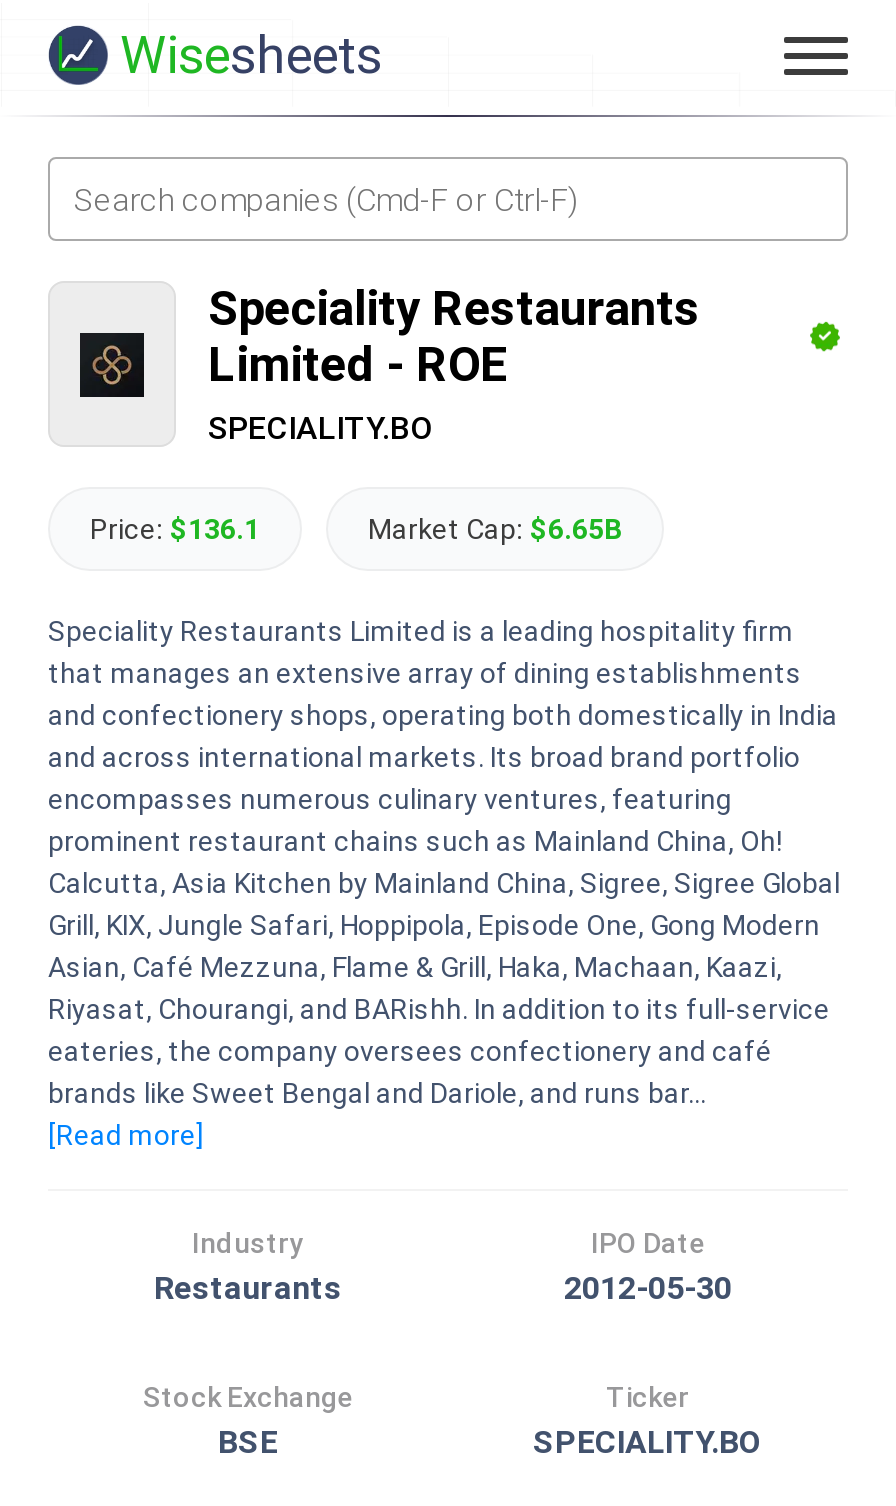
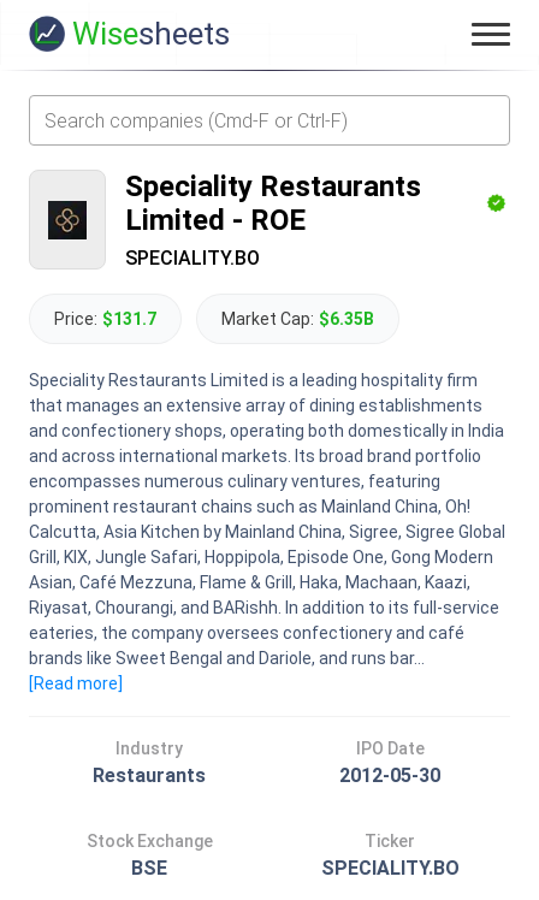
[90,513,260,545] Price: $136.1 -> [54,309,156,328] Price: $131.7
[368,513,622,545] Market Cap: $6.65B -> [221,309,374,328] Market Cap: $6.35B

